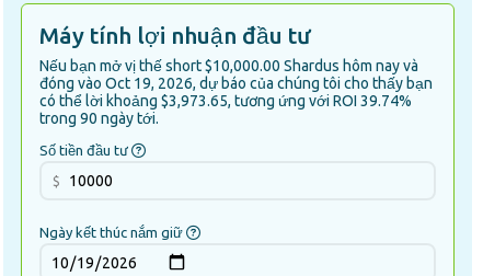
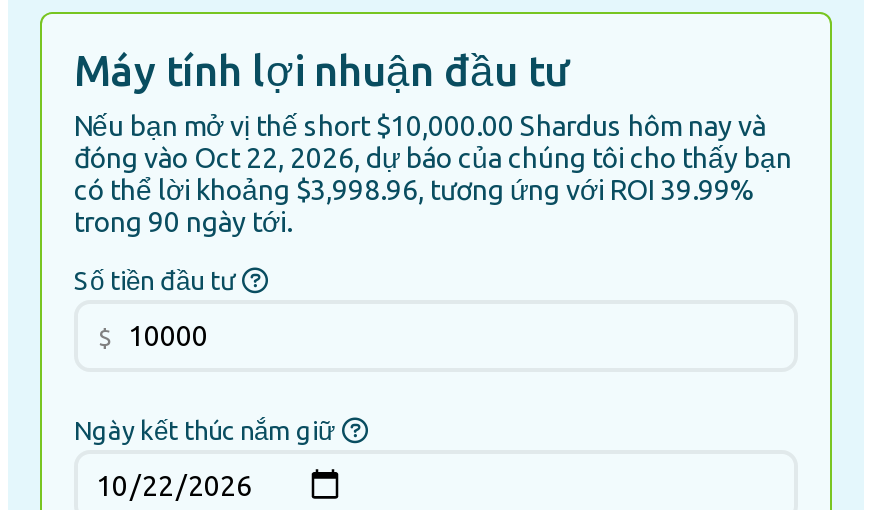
[39,74,433,92] đóng vào Oct 19, 2026, dự báo của chúng tôi cho thấy bạn -> [74,142,792,174] đóng vào Oct 22, 2026, dự báo của chúng tôi cho thấy bạn
[39,92,412,110] có thể lời khoảng $3,973.65, tương ứng với ROI 39.74% -> [74,174,754,206] có thể lời khoảng $3,998.96, tương ứng với ROI 39.99%

